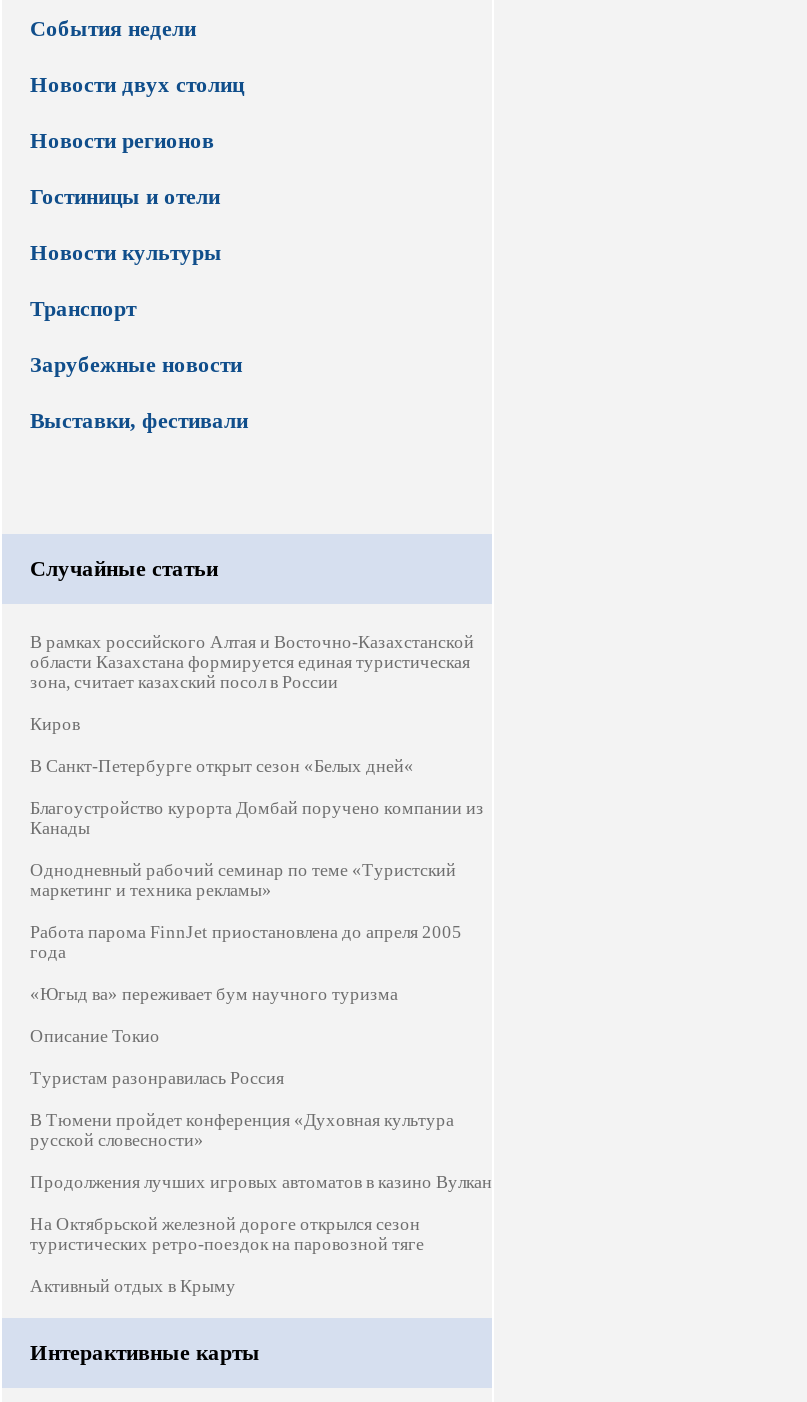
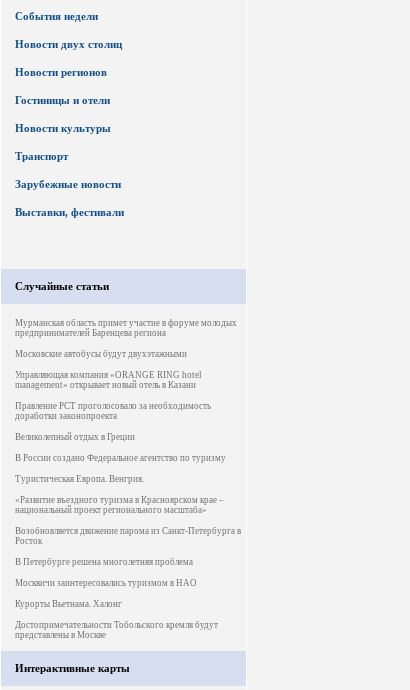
[30,632,474,692] В рамках российского Алтая и Восточно-Казахстанской | области Казахстана формируется единая туристическая | зона, считает казахский посол в России -> [15,318,237,338] Мурманская область примет участие в форуме молодых | предпринимателей Баренцева региона
[30,714,80,734] Киров -> [15,349,187,359] Московские автобусы будут двухэтажными
[30,756,414,776] В Санкт-Петербурге открыт сезон «Белых дней« -> [15,370,202,390] Управляющая компания «ORANGE RING hotel | management» открывает новый отель в Казани
[30,798,484,838] Благоустройство курорта Домбай поручено компании из | Канады -> [15,401,211,421] Правление РСТ проголосовало за необходимость | доработки законопроекта
[30,860,456,900] Однодневный рабочий семинар по теме «Туристский | маркетинг и техника рекламы» -> [15,432,135,442] Великолепный отдых в Греции
[30,922,462,962] Работа парома FinnJet приостановлена до апреля 2005 | года -> [15,453,226,463] В России создано Федеральное агентство по туризму
[30,984,398,1004] «Югыд ва» переживает бум научного туризма -> [15,474,144,484] Туристическая Европа. Венгрия.
[30,1026,160,1046] Описание Токио -> [15,495,224,515] «Развитие въездного туризма в Красноярском крае – | национальный проект регионального масштаба»
[30,1068,284,1088] Туристам разонравилась Россия -> [15,526,241,546] Возобновляется движение парома из Санкт-Петербурга в | Росток
[30,1110,454,1150] В Тюмени пройдет конференция «Духовная культура | русской словесности» -> [15,557,193,567] В Петербурге решена многолетняя проблема
[30,1172,492,1192] Продолжения лучших игровых автоматов в казино Вулкан -> [15,578,197,588] Москвичи заинтересовались туризмом в НАО
[30,1214,424,1254] На Октябрьской железной дороге открылся сезон | туристических ретро-поездок на паровозной тяге -> [15,599,122,609] Курорты Вьетнама. Халонг
[30,1276,236,1296] Активный отдых в Крыму -> [15,620,218,640] Достопримечательности Тобольского кремля будут | представлены в Москве

